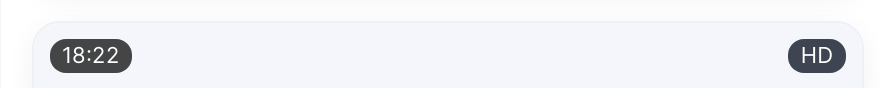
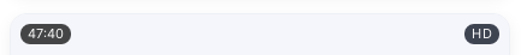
[62,40,120,68] 18:22 -> [28,25,64,41] 47:40

